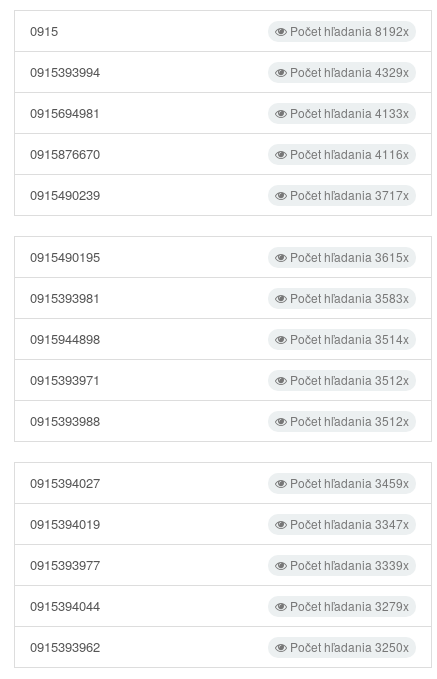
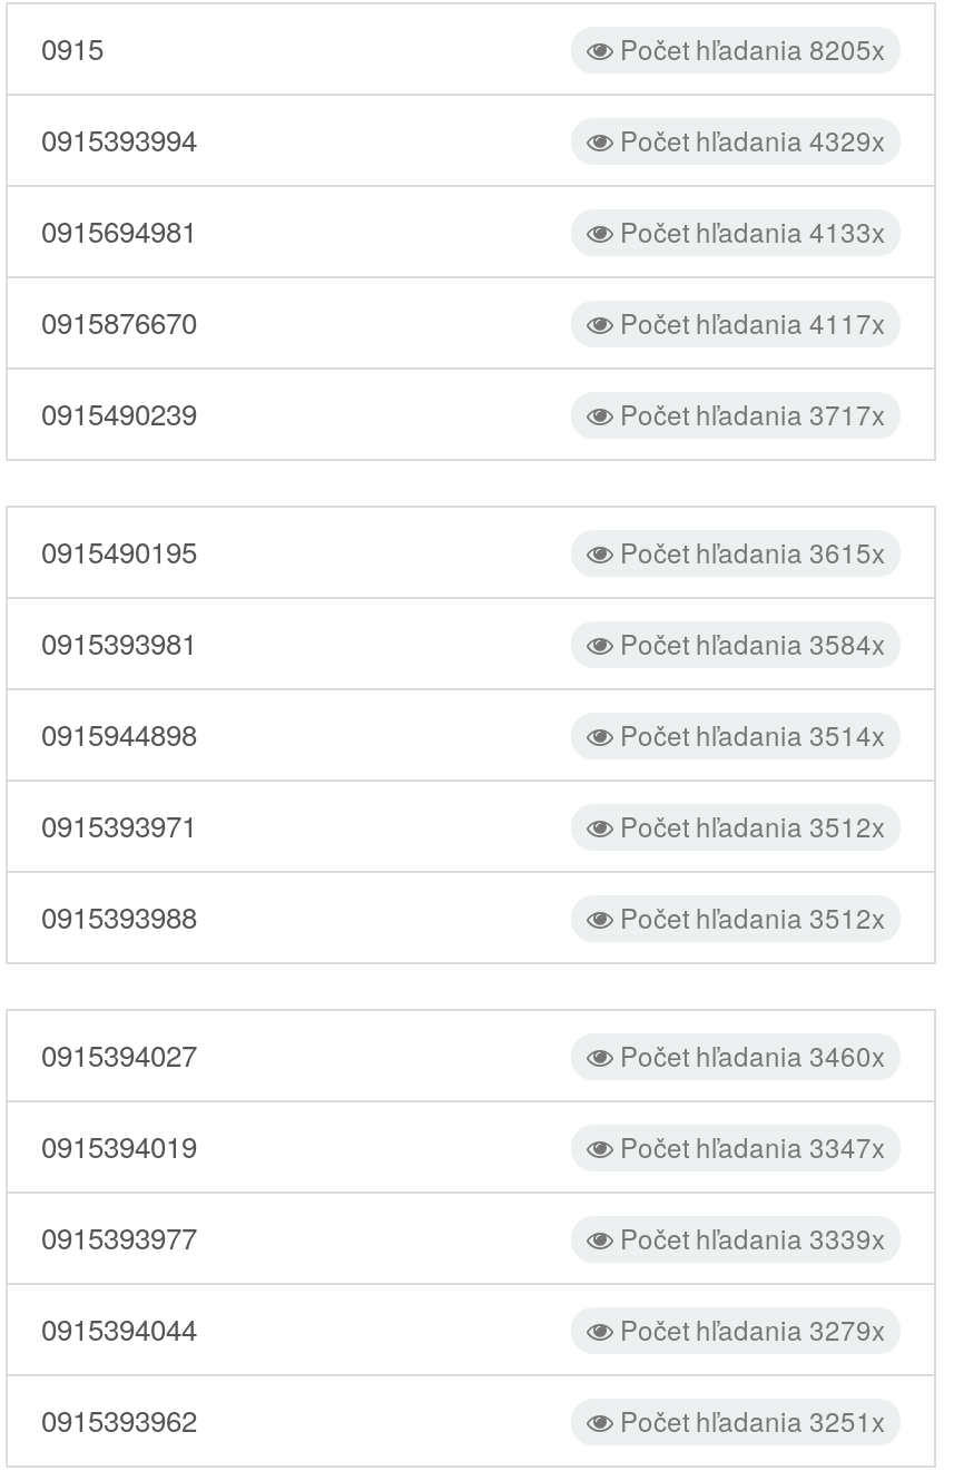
[287,22,409,39] Počet hľadania 8192x -> [613,28,885,66] Počet hľadania 8205x
[287,145,409,162] Počet hľadania 4116x -> [613,302,885,340] Počet hľadania 4117x
[287,289,409,306] Počet hľadania 3583x -> [613,623,885,661] Počet hľadania 3584x
[287,474,409,491] Počet hľadania 3459x -> [613,1035,885,1073] Počet hľadania 3460x
[287,638,409,655] Počet hľadania 3250x -> [613,1400,885,1438] Počet hľadania 3251x

